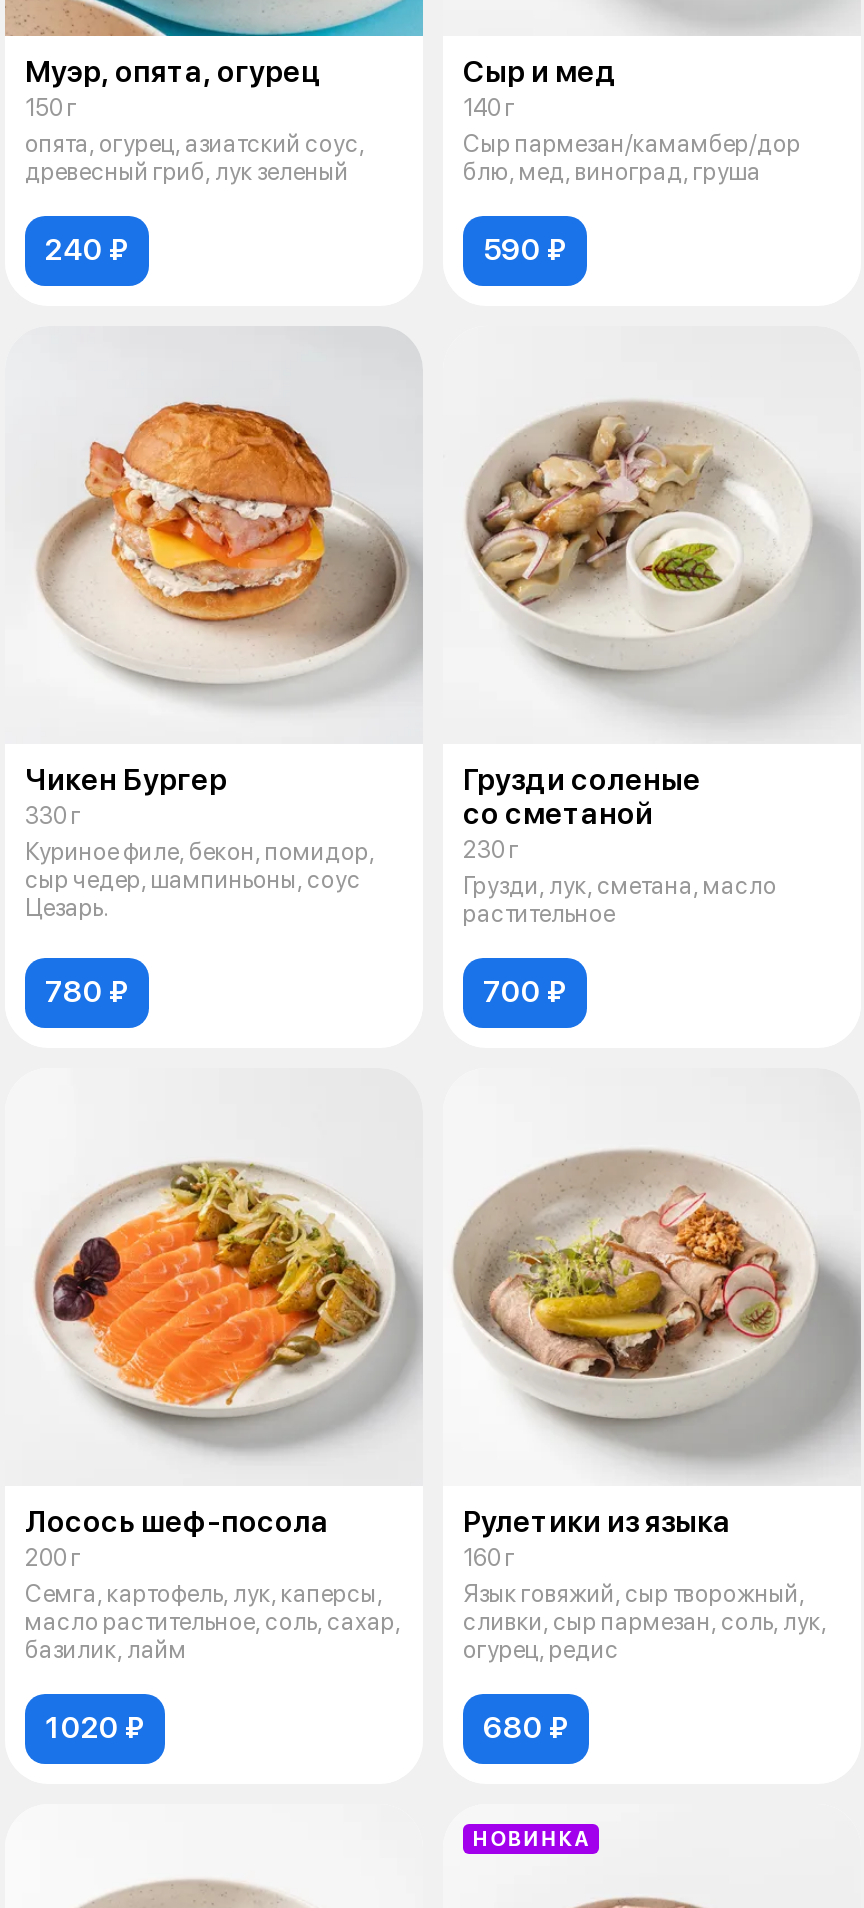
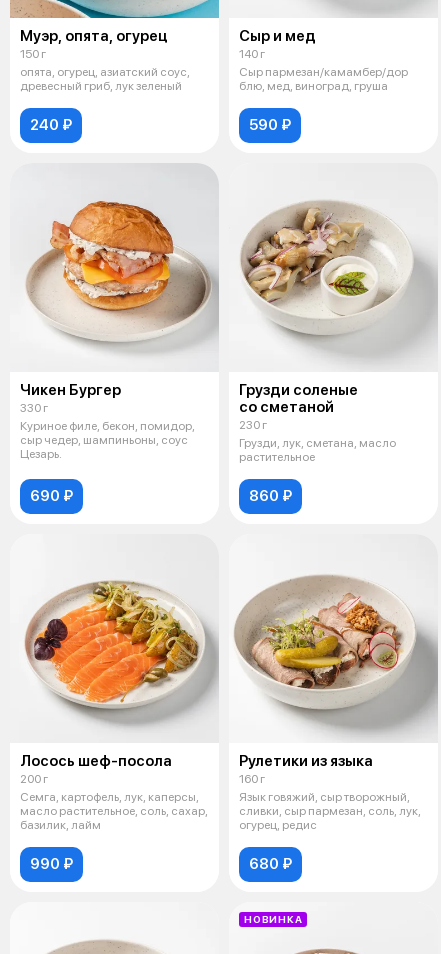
[45,974,129,1010] 780 ₽ -> [30,487,73,505] 690 ₽
[483,974,567,1010] 700 ₽ -> [249,487,292,505] 860 ₽
[45,1710,145,1746] 1020 ₽ -> [30,855,73,873] 990 ₽

